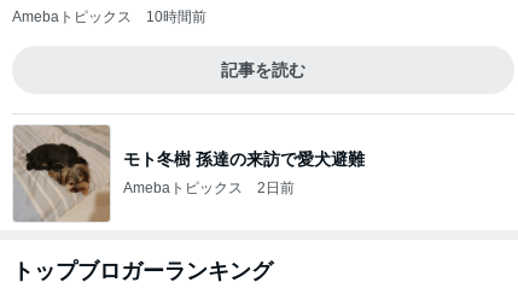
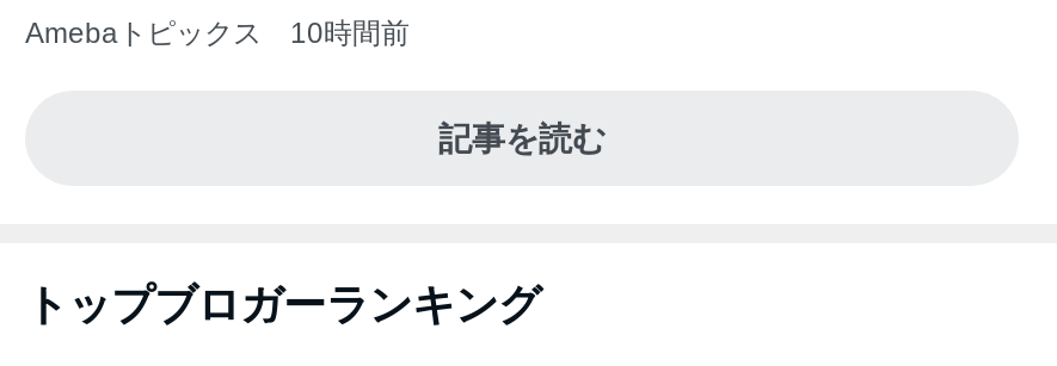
[12,124,365,223] [image] | モト冬樹 孫達の来訪で愛犬避難 | Amebaトピックス | 2日前 -> none

